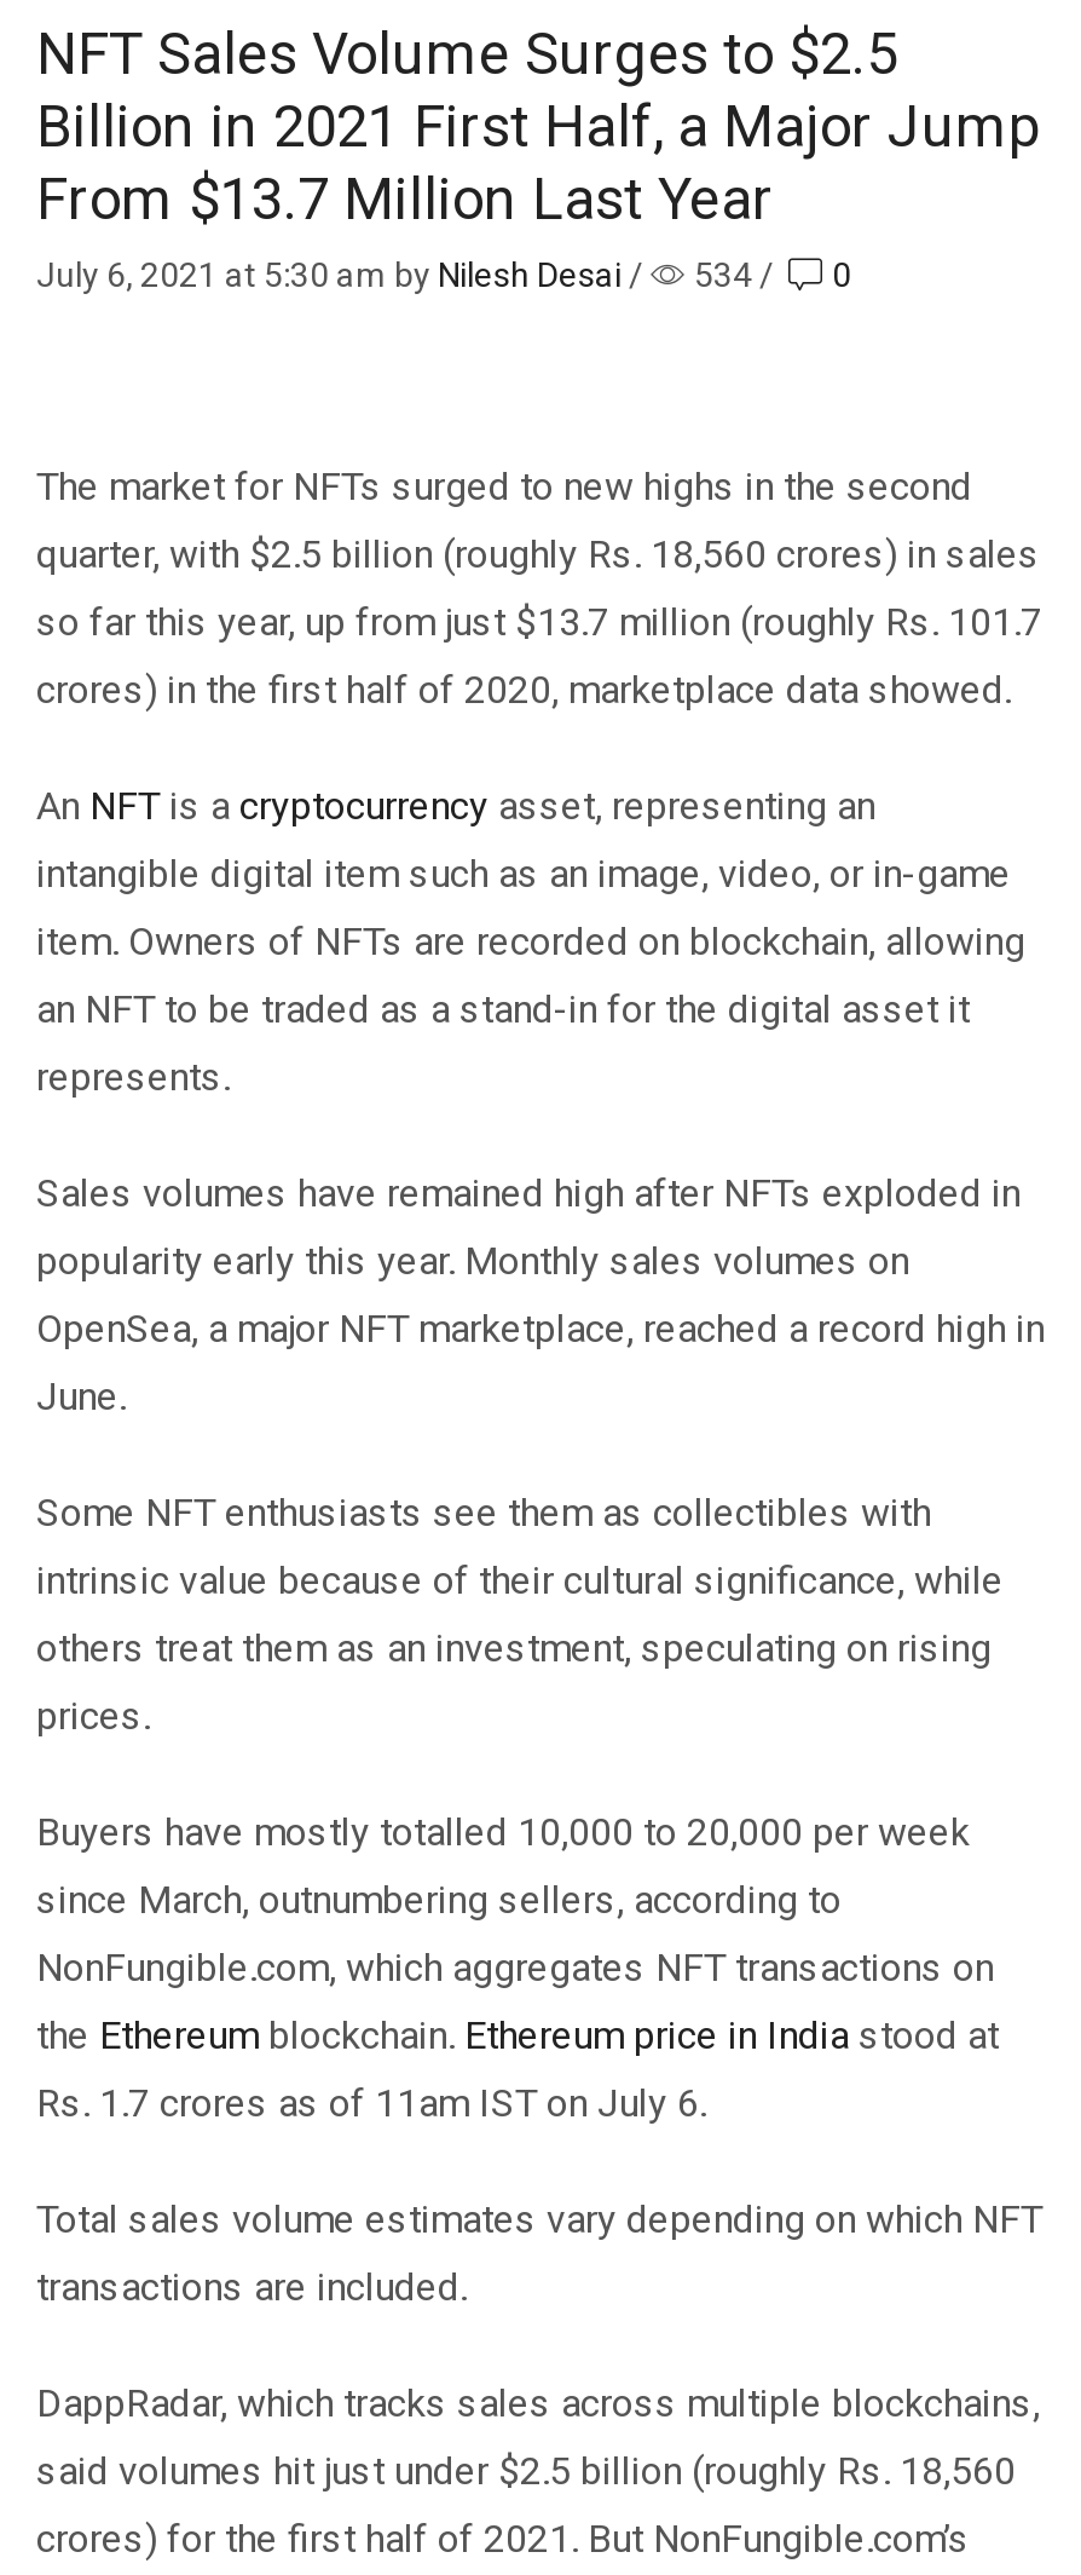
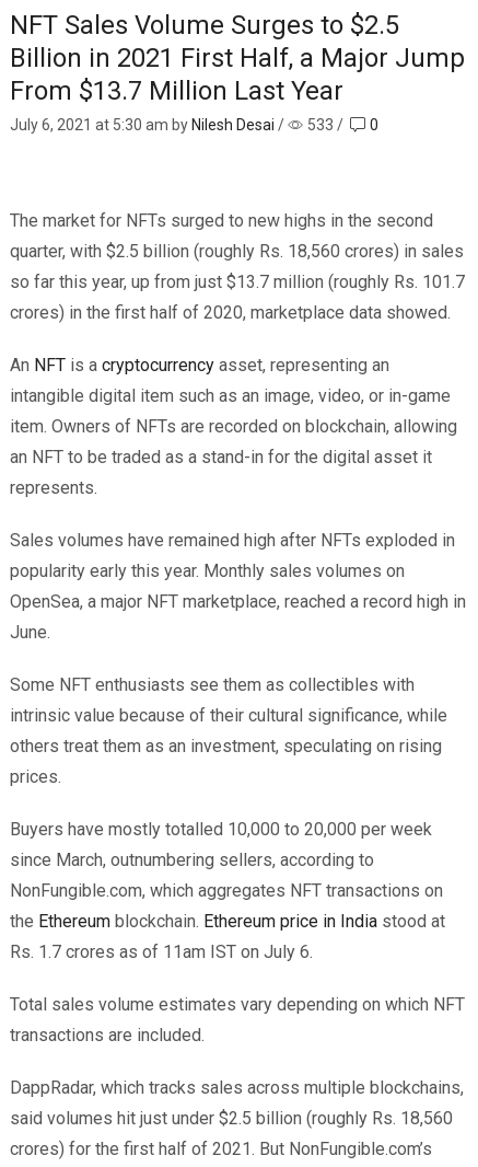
[36,255,851,294] July 6, 2021 at 5:30 am by Nilesh Desai / 534 / 0 -> [10,116,378,133] July 6, 2021 at 5:30 am by Nilesh Desai / 533 / 0

